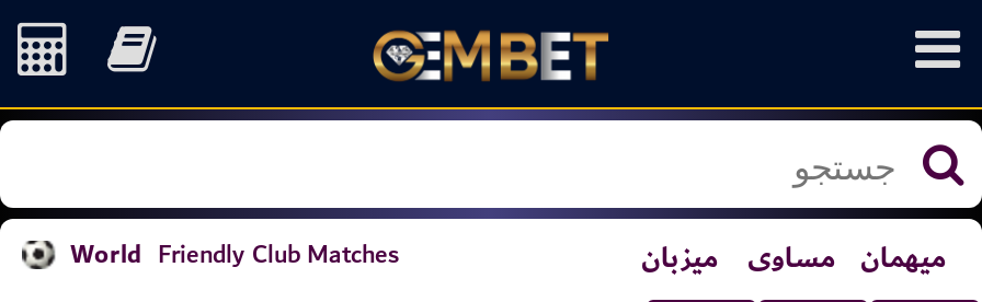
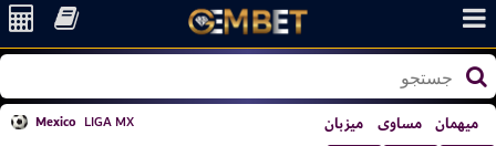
[70,232,399,278] World Friendly Club Matches -> [35,111,134,134] Mexico LIGA MX

